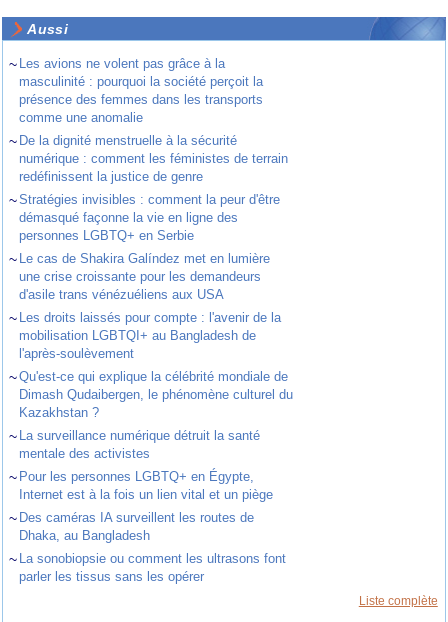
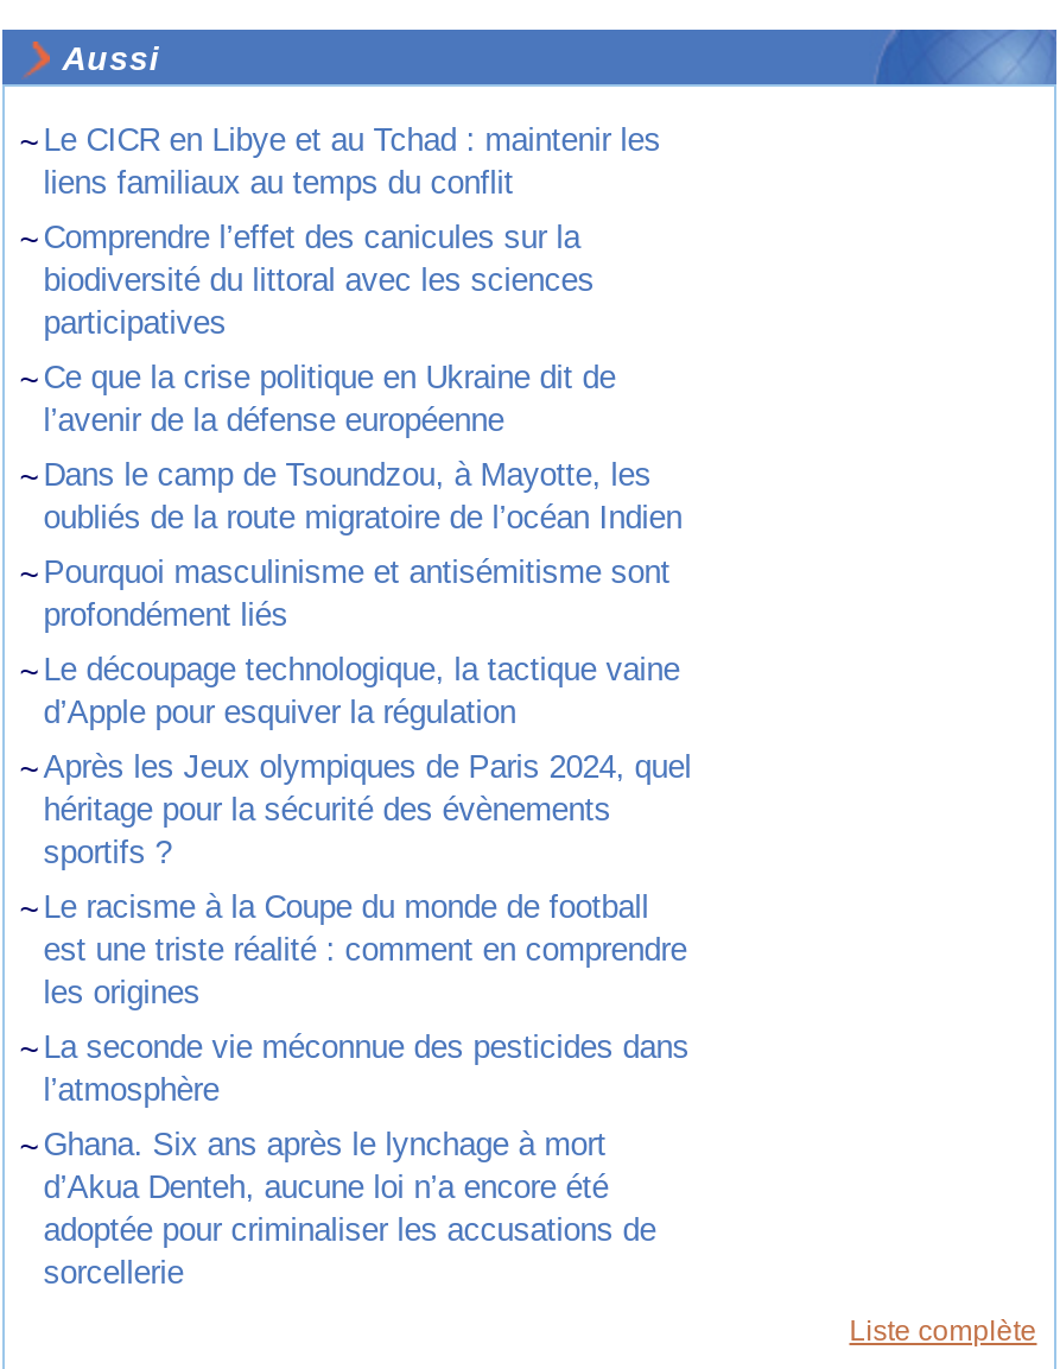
[9,56,263,125] ~ Les avions ne volent pas grâce à la | masculinité : pourquoi la société perçoit la | présence des femmes dans les transports | comme une anomalie -> [19,123,660,202] ~ Le CICR en Libye et au Tchad : maintenir les | liens familiaux au temps du conflit
[9,133,288,184] ~ De la dignité menstruelle à la sécurité | numérique : comment les féministes de terrain | redéfinissent la justice de genre -> [19,221,594,342] ~ Comprendre l’effet des canicules sur la | biodiversité du littoral avec les sciences | participatives
[9,192,280,243] ~ Stratégies invisibles : comment la peur d'être | démasqué façonne la vie en ligne des | personnes LGBTQ+ en Serbie -> [19,361,615,439] ~ Ce que la crise politique en Ukraine dit de | l’avenir de la défense européenne
[9,251,270,302] ~ Le cas de Shakira Galíndez met en lumière | une crise croissante pour les demandeurs | d'asile trans vénézuéliens aux USA -> [19,458,682,537] ~ Dans le camp de Tsoundzou, à Mayotte, les | oubliés de la route migratoire de l’océan Indien
[9,310,281,361] ~ Les droits laissés pour compte : l'avenir de la | mobilisation LGBTQI+ au Bangladesh de | l'après-soulèvement -> [19,556,670,634] ~ Pourquoi masculinisme et antisémitisme sont | profondément liés
[9,369,293,420] ~ Qu'est-ce qui explique la célébrité mondiale de | Dimash Qudaibergen, le phénomène culturel du | Kazakhstan ? -> [19,653,679,731] ~ Le découpage technologique, la tactique vaine | d’Apple pour esquiver la régulation
[9,428,260,461] ~ La surveillance numérique détruit la santé | mentale des activistes -> [19,750,691,872] ~ Après les Jeux olympiques de Paris 2024, quel | héritage pour la sécurité des évènements | sportifs ?
[9,469,273,502] ~ Pour les personnes LGBTQ+ en Égypte, | Internet est à la fois un lien vital et un piège -> [19,891,687,1012] ~ Le racisme à la Coupe du monde de football | est une triste réalité : comment en comprendre | les origines
[9,510,254,543] ~ Des caméras IA surveillent les routes de | Dhaka, au Bangladesh -> [19,1031,689,1109] ~ La seconde vie méconnue des pesticides dans | l’atmosphère
[9,551,286,584] ~ La sonobiopsie ou comment les ultrasons font | parler les tissus sans les opérer -> [19,1128,656,1292] ~ Ghana. Six ans après le lynchage à mort | d’Akua Denteh, aucune loi n’a encore été | adoptée pour criminaliser les accusations de | sorcellerie

